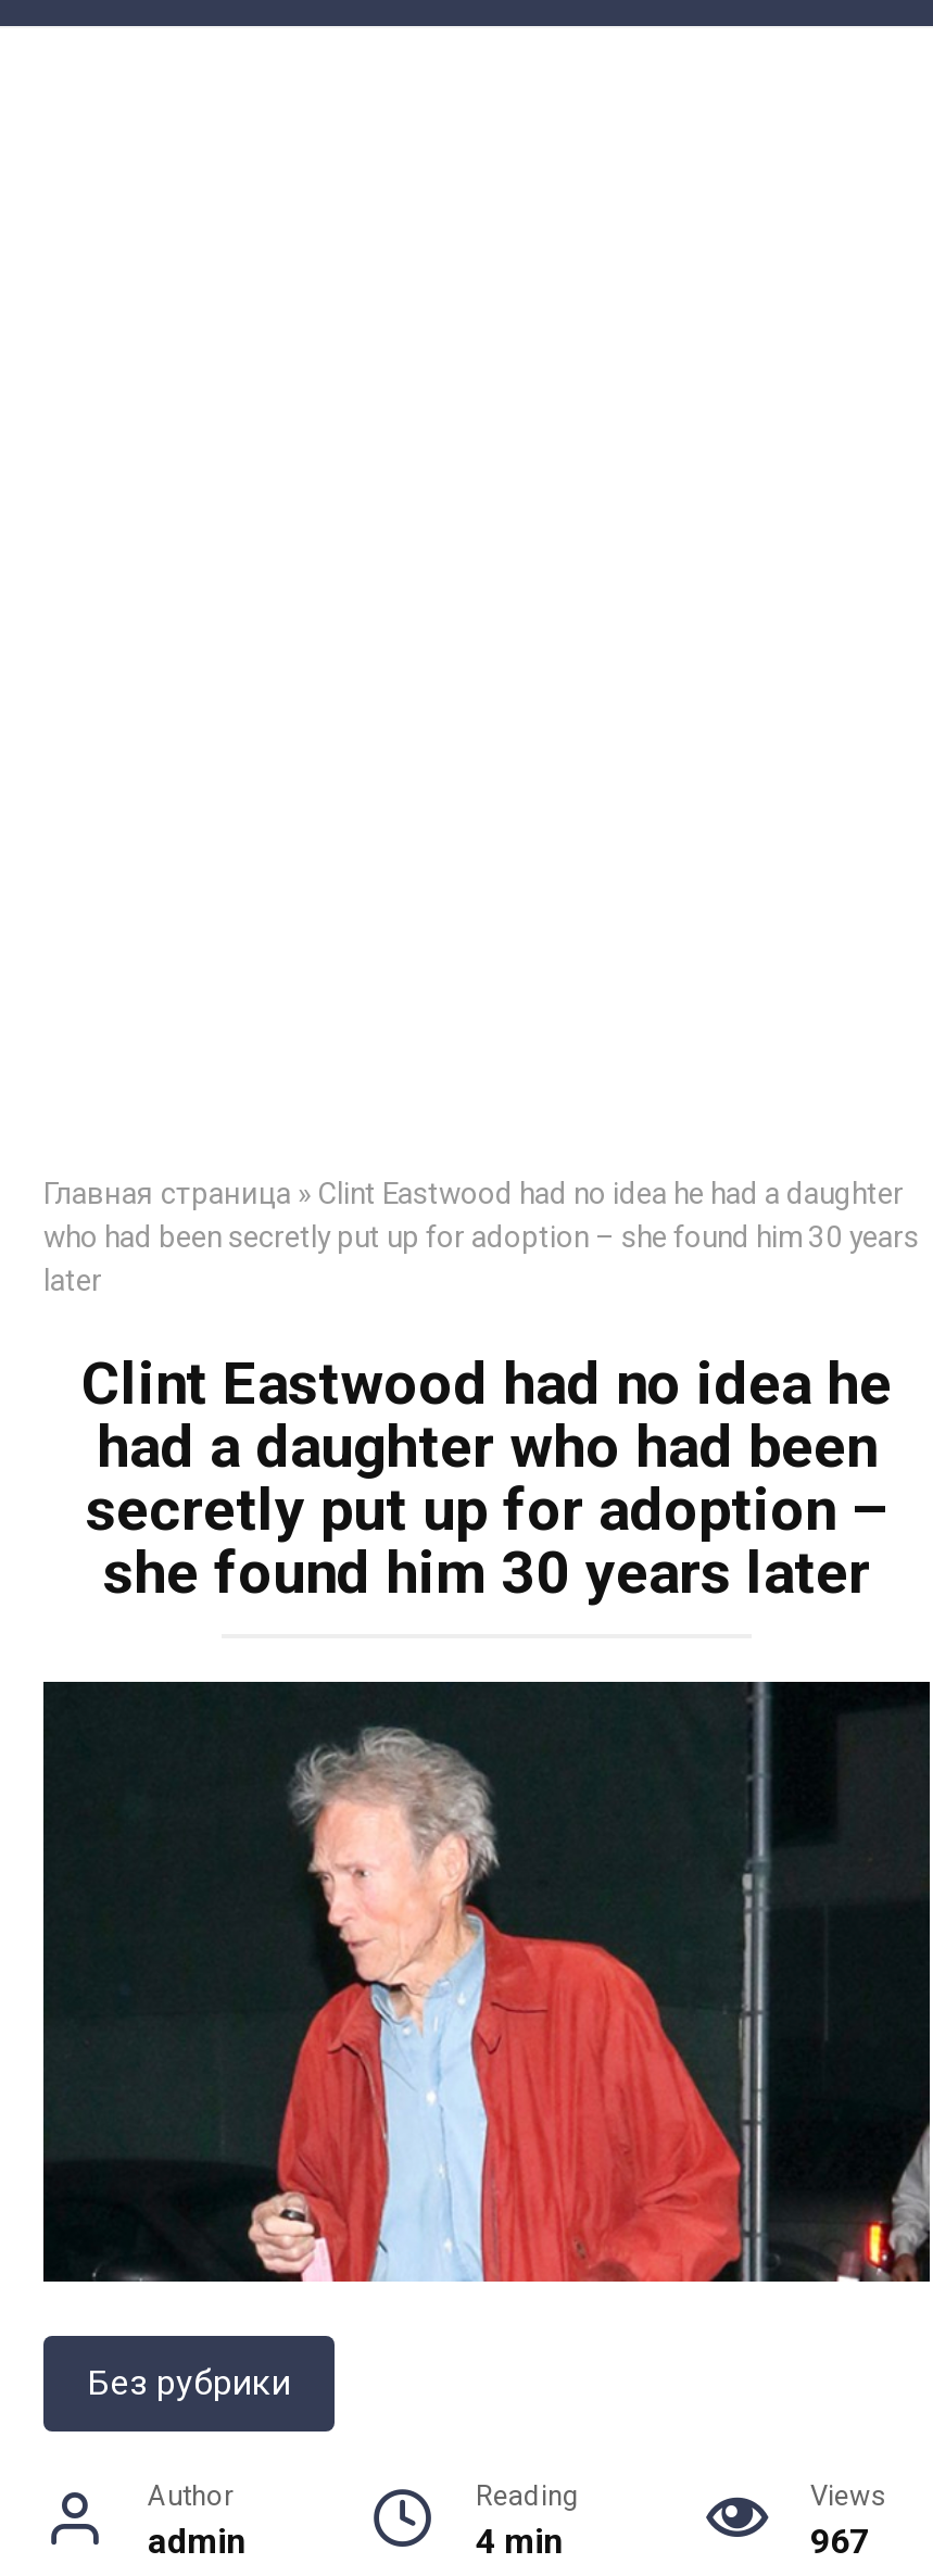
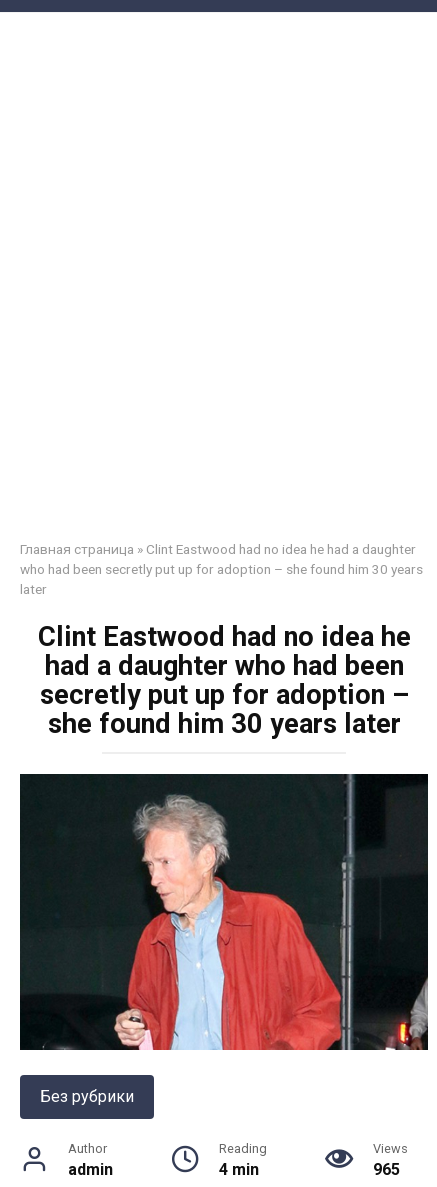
[810,2520,869,2561] 967 -> [373,1160,400,1179] 965

